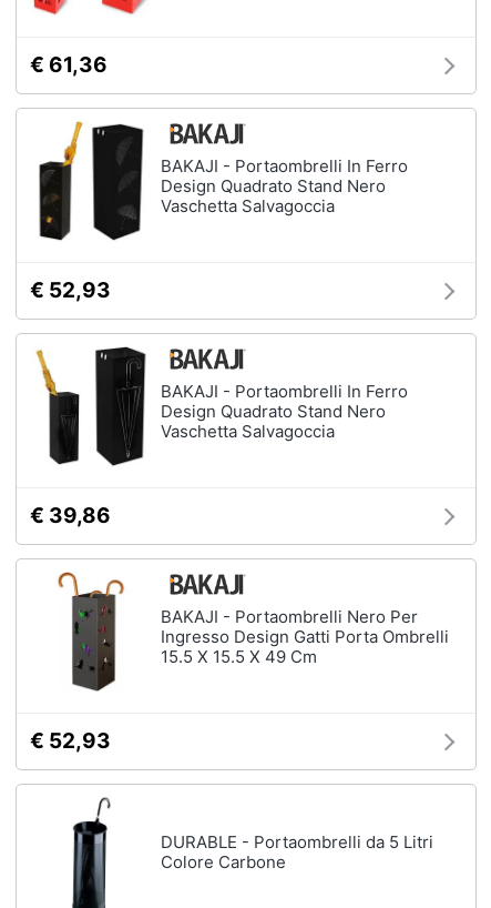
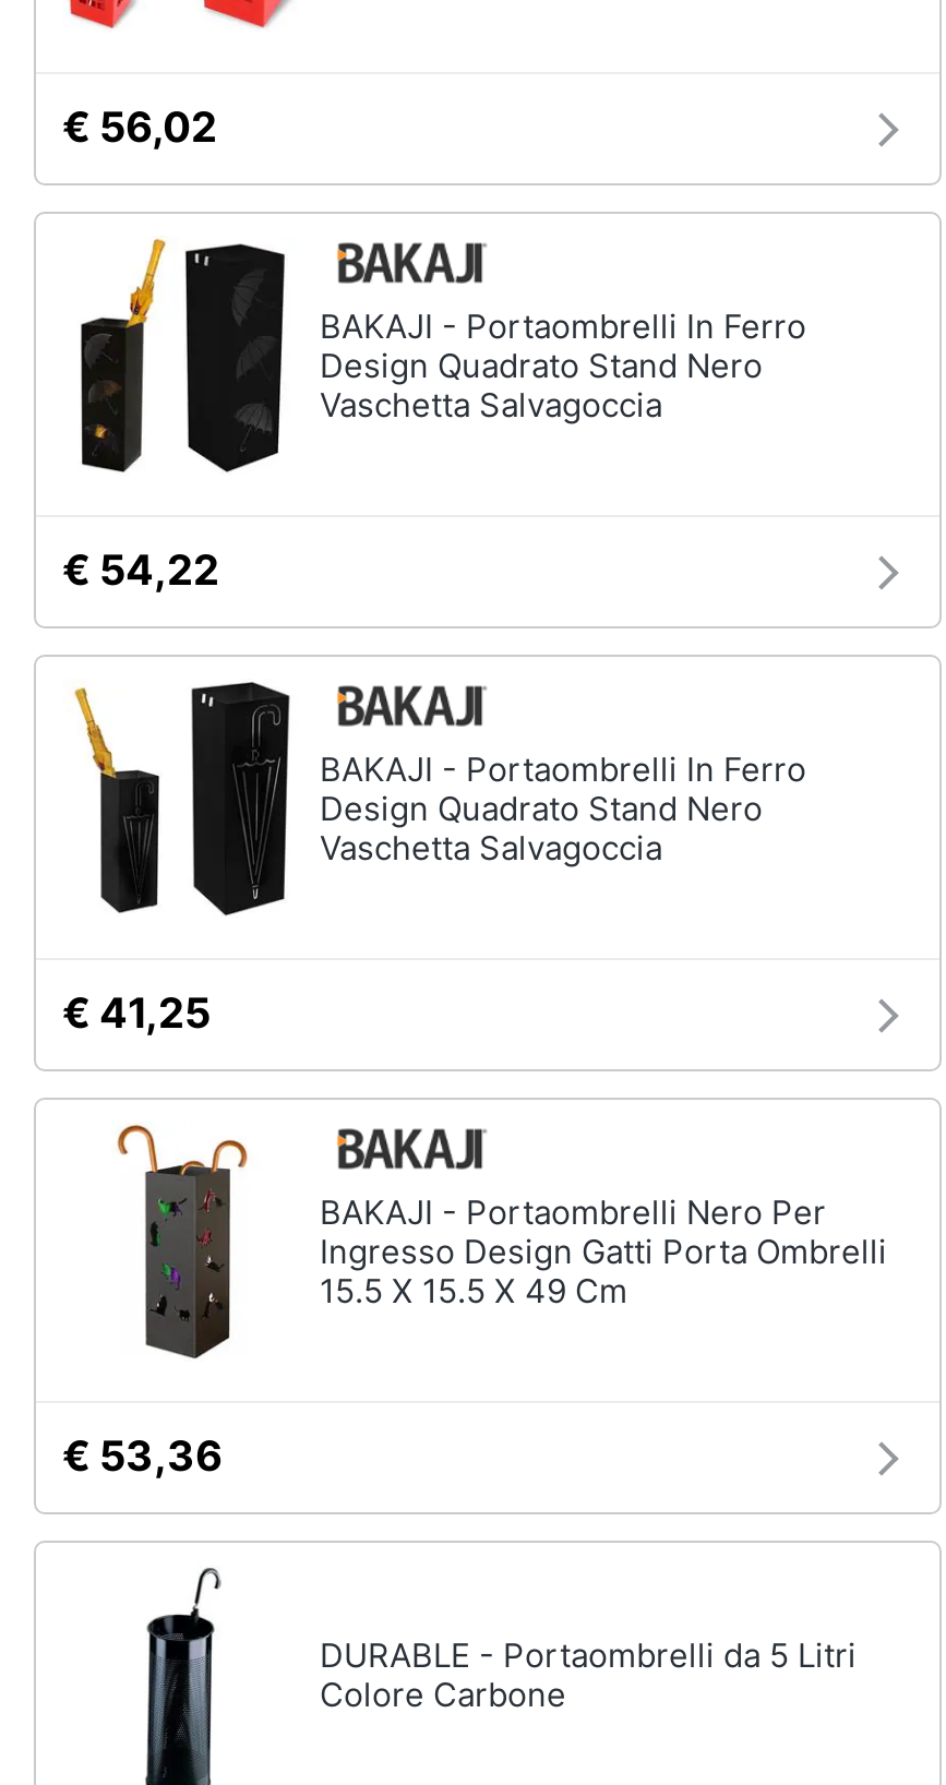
[30,52,108,78] € 61,36 -> [62,103,217,153] € 56,02
[30,278,111,303] € 52,93 -> [62,546,219,596] € 54,22
[30,503,111,529] € 39,86 -> [62,989,211,1039] € 41,25
[30,728,111,754] € 52,93 -> [62,1432,224,1482] € 53,36

